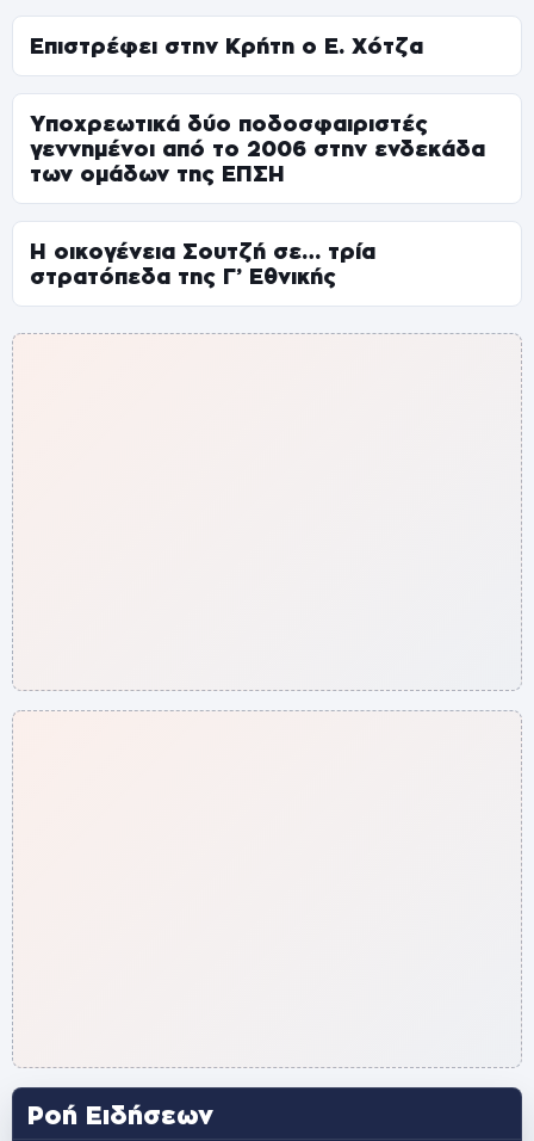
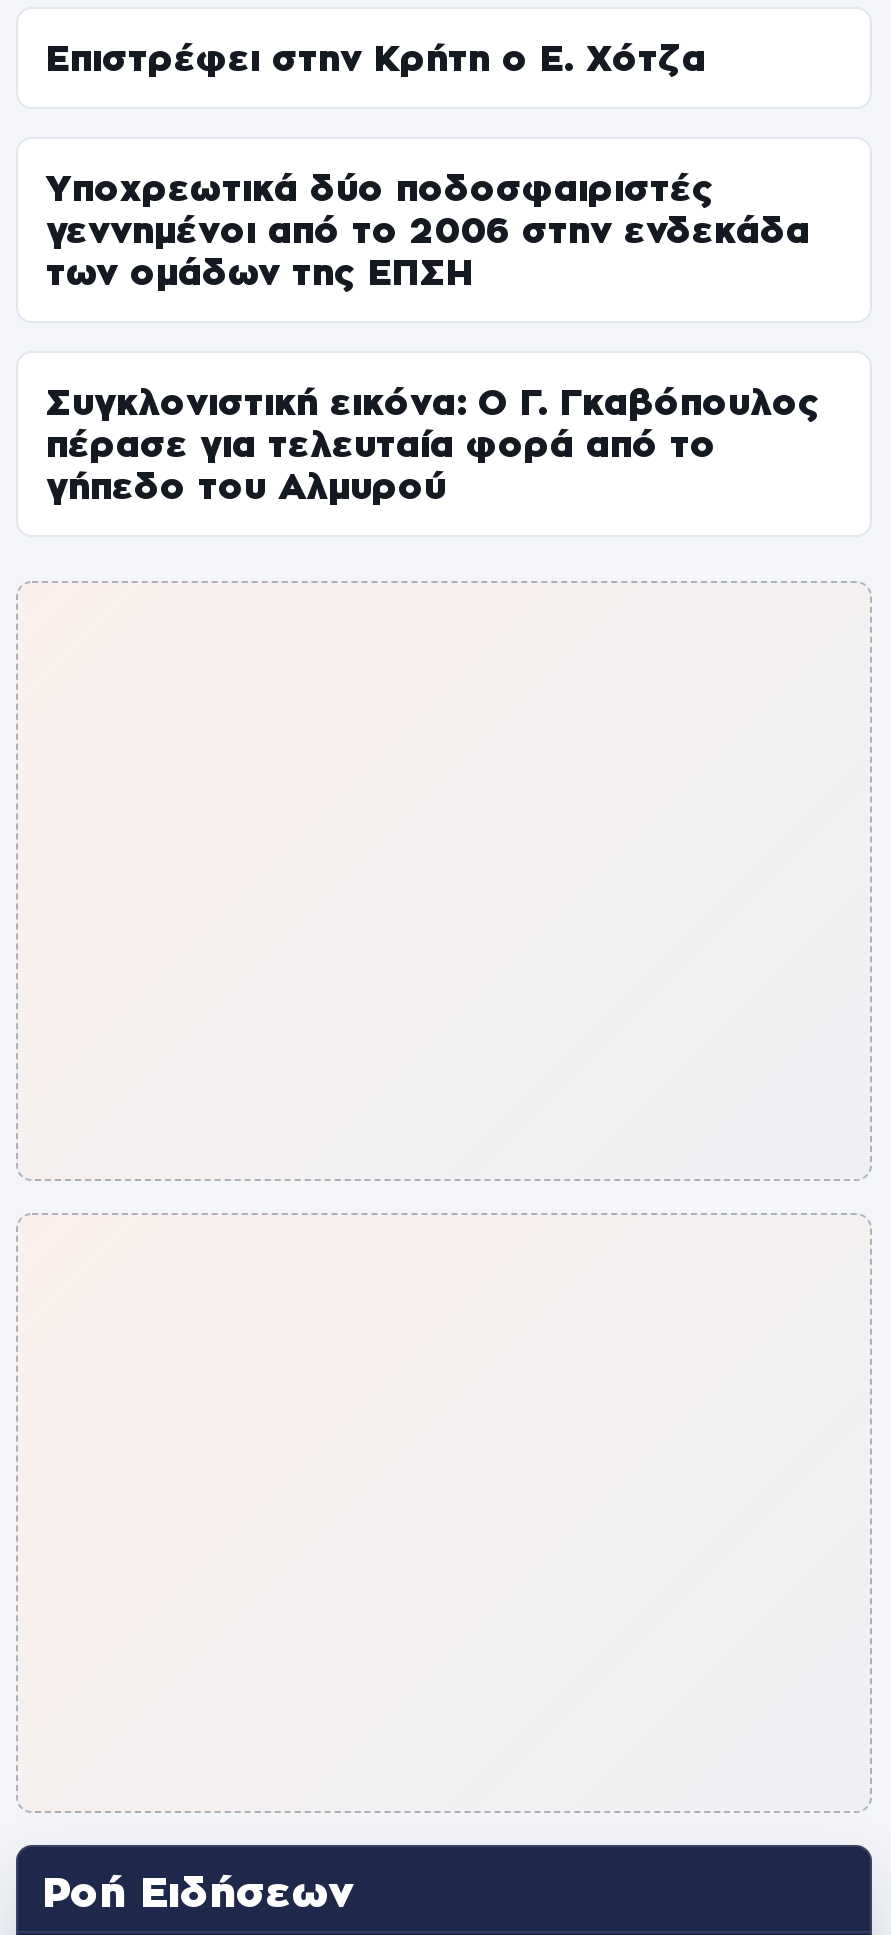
[30,240,375,288] Η οικογένεια Σουτζή σε… τρία | στρατόπεδα της Γ’ Εθνικής -> [46,383,820,505] Συγκλονιστική εικόνα: Ο Γ. Γκαβόπουλος | πέρασε για τελευταία φορά από το | γήπεδο του Αλμυρού

